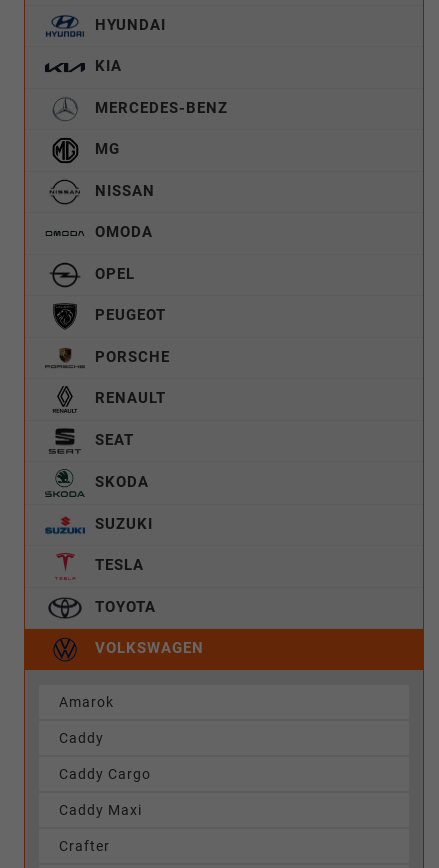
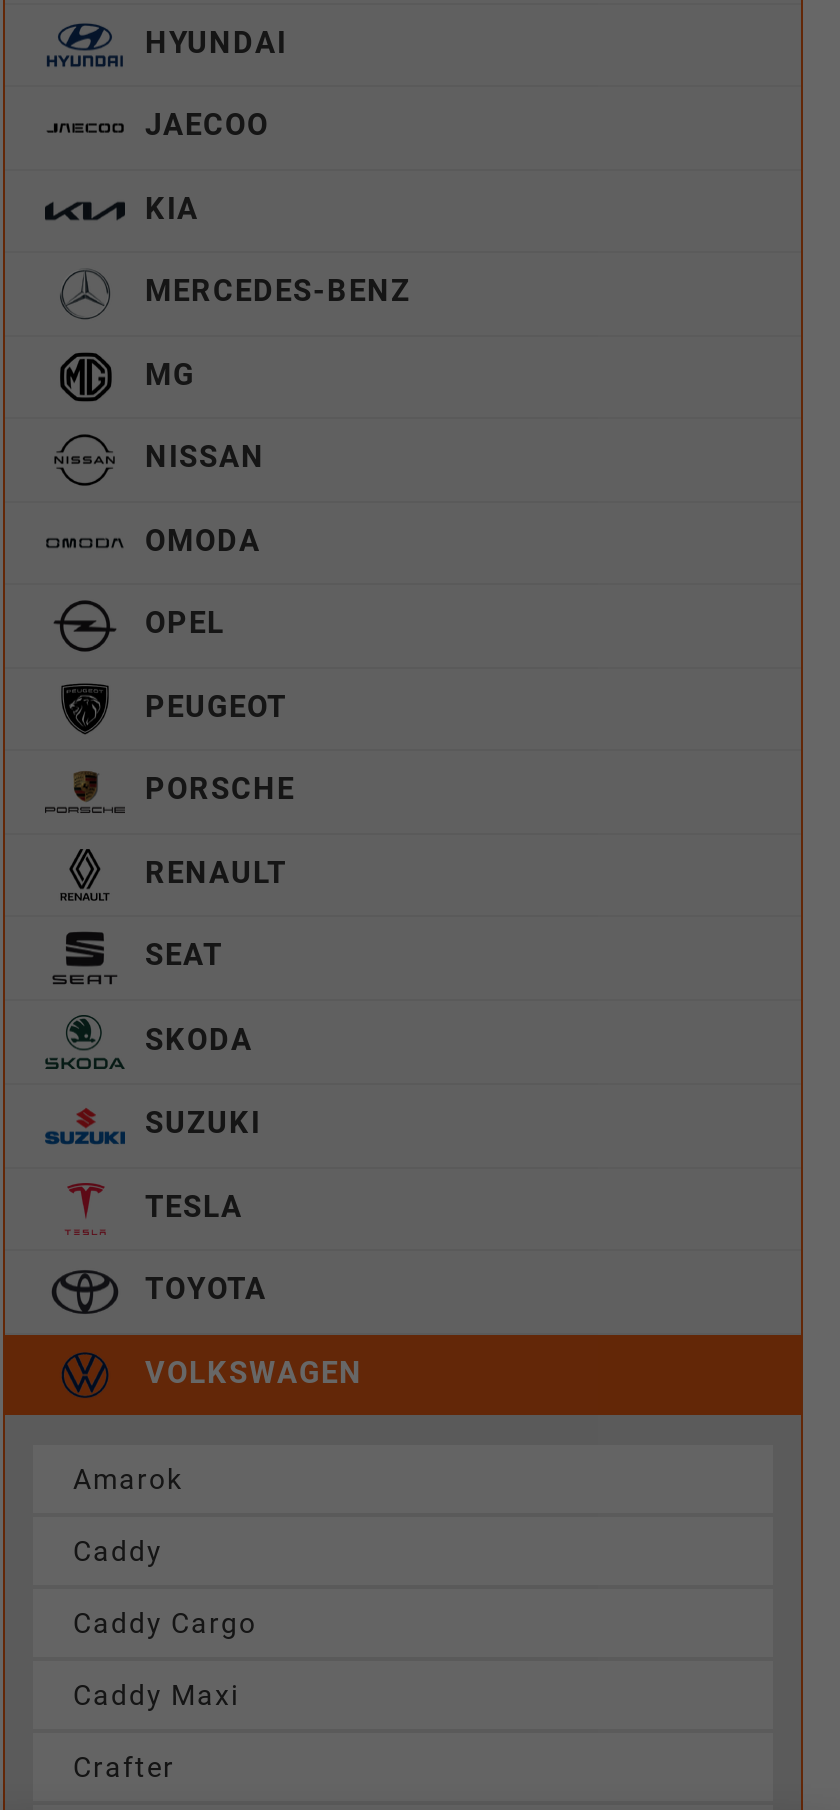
none -> [135,108,269,144] JAECOO

